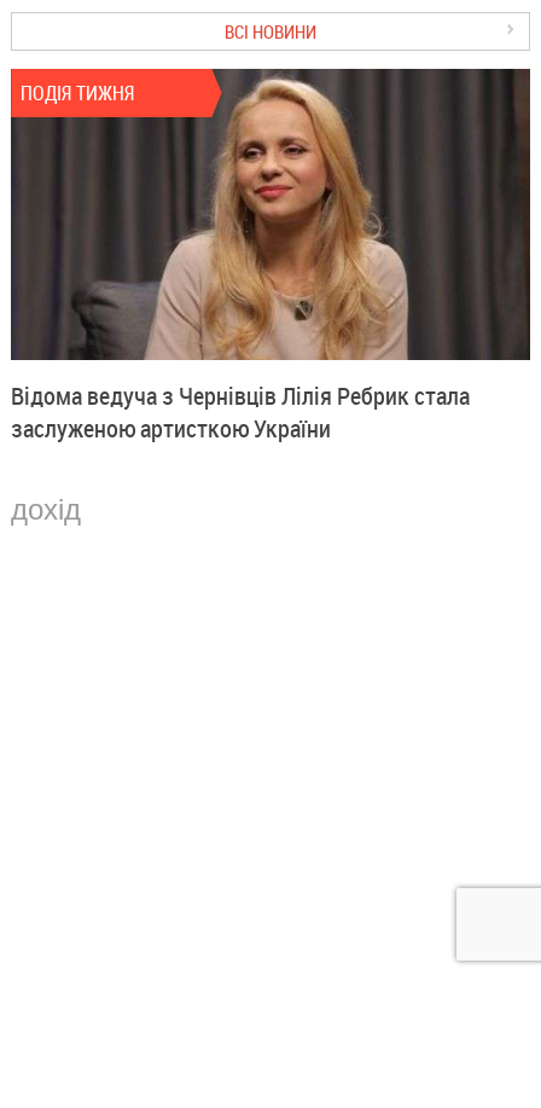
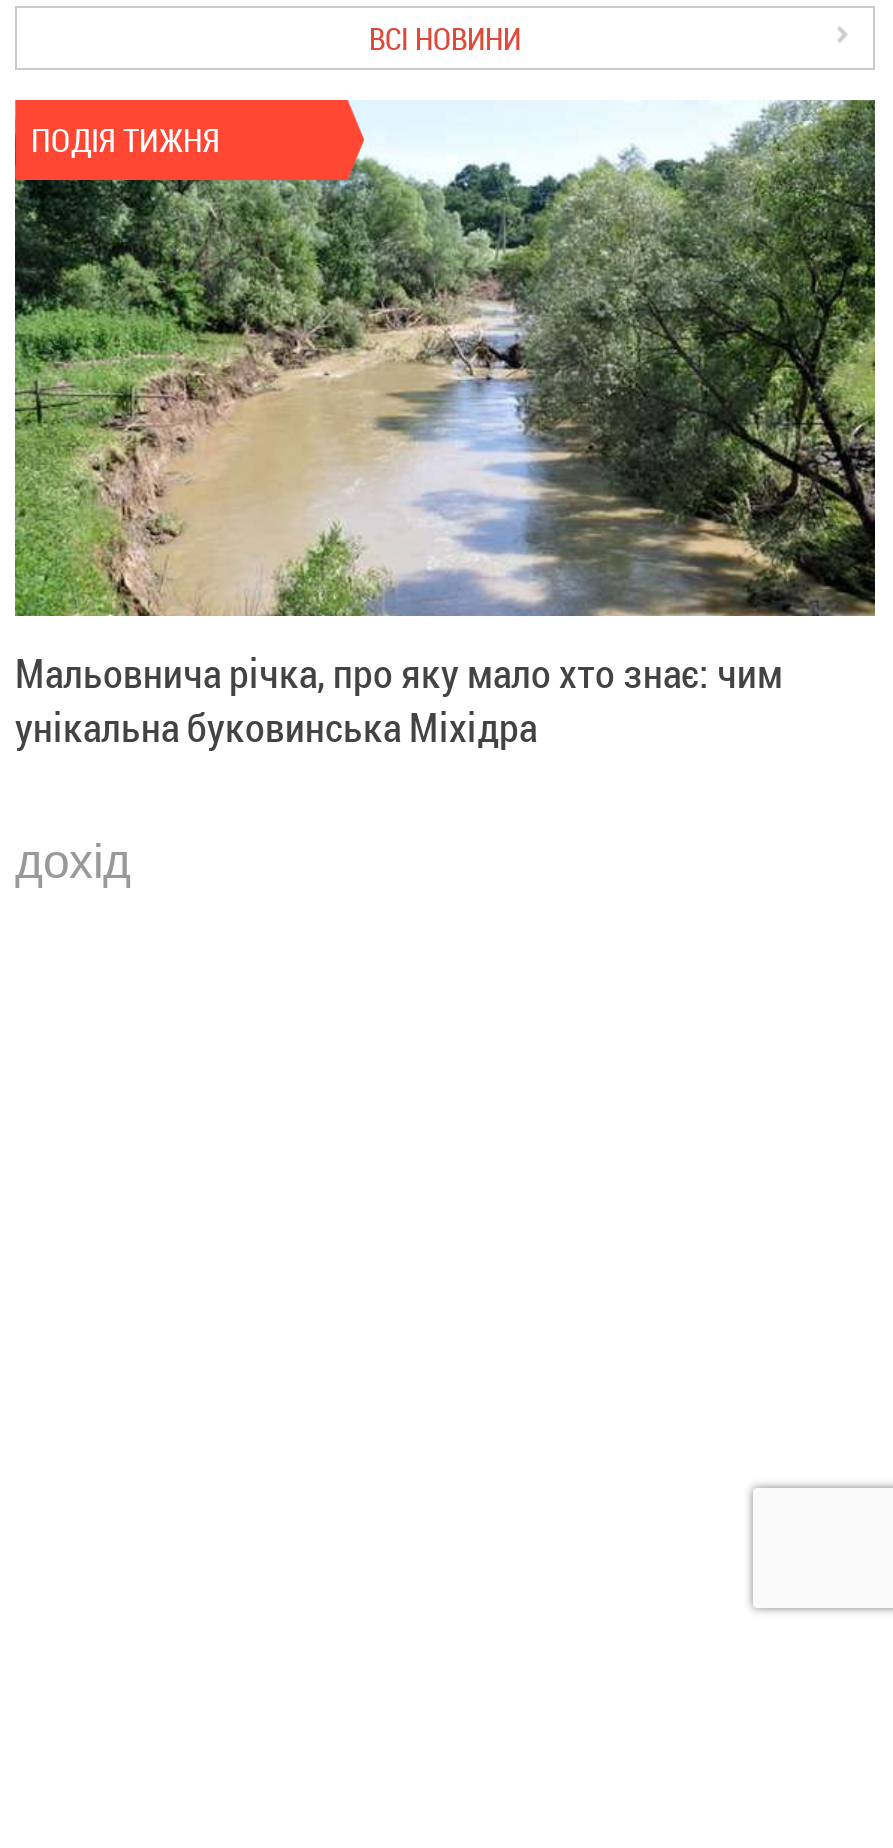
[10,68,531,444] [image] | Відома ведуча з Чернівців Лілія Ребрик стала | заслуженою артисткою України -> [13,100,877,753] [image] | Мальовнича річка, про яку мало хто знає: чим | унікальна буковинська Міхідра

